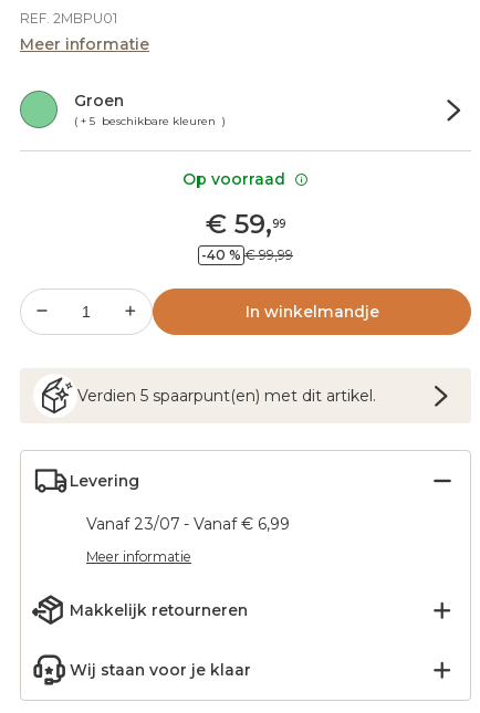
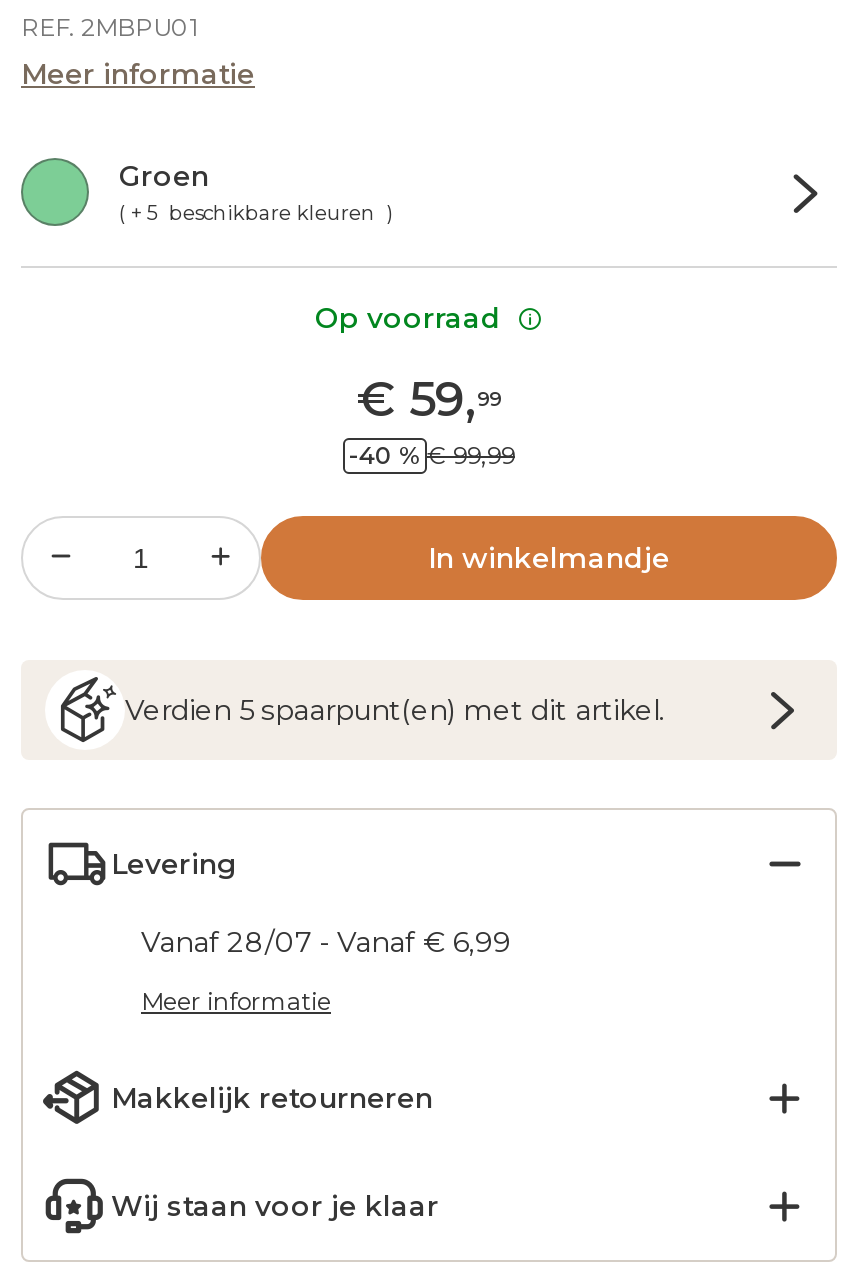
[86,514,290,534] Vanaf 23/07 - Vanaf € 6,99 -> [141,924,511,960] Vanaf 28/07 - Vanaf € 6,99

